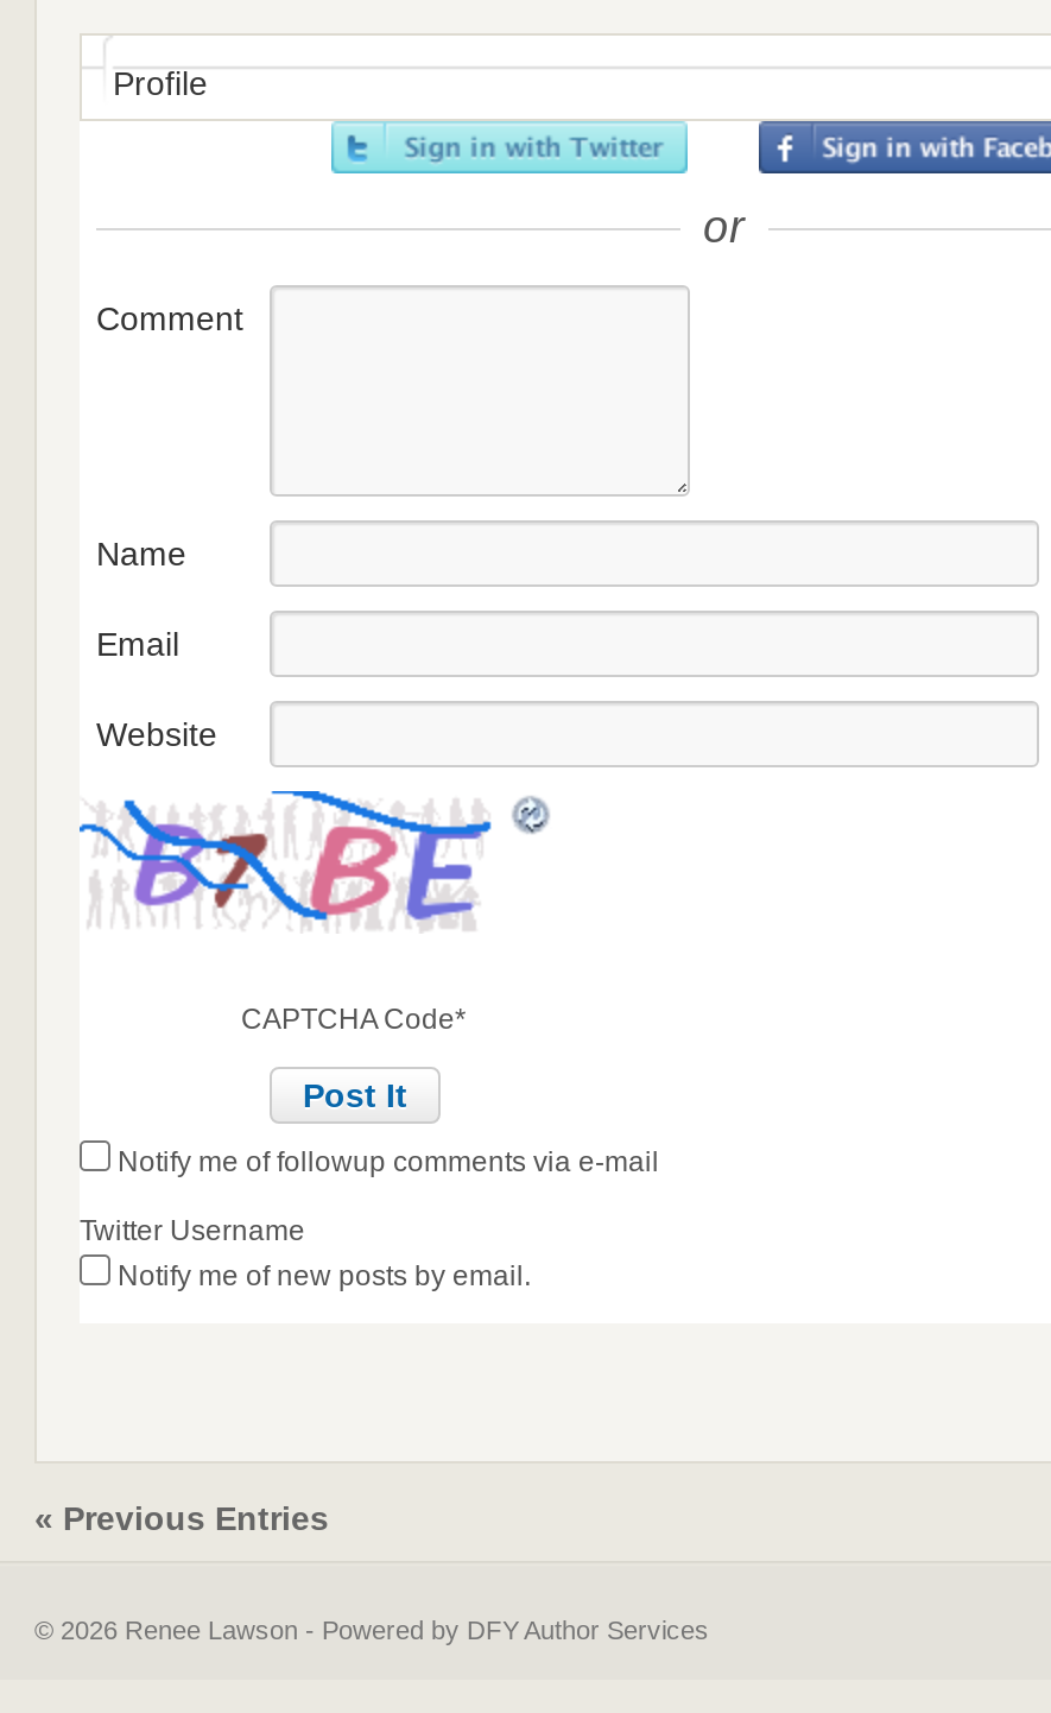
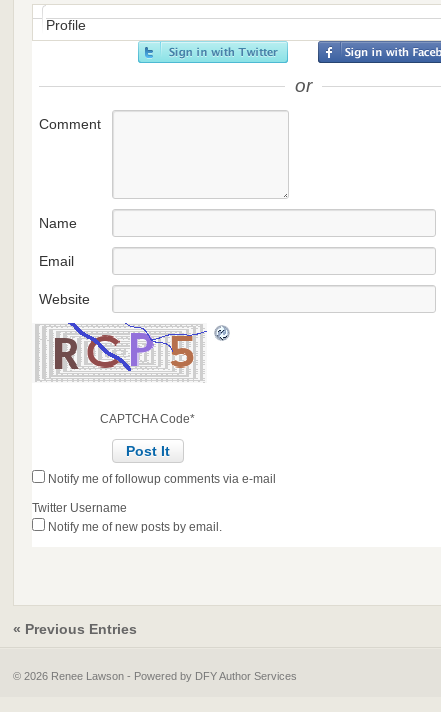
[77,789,493,929] [image] -> [32,322,208,383] [image]

